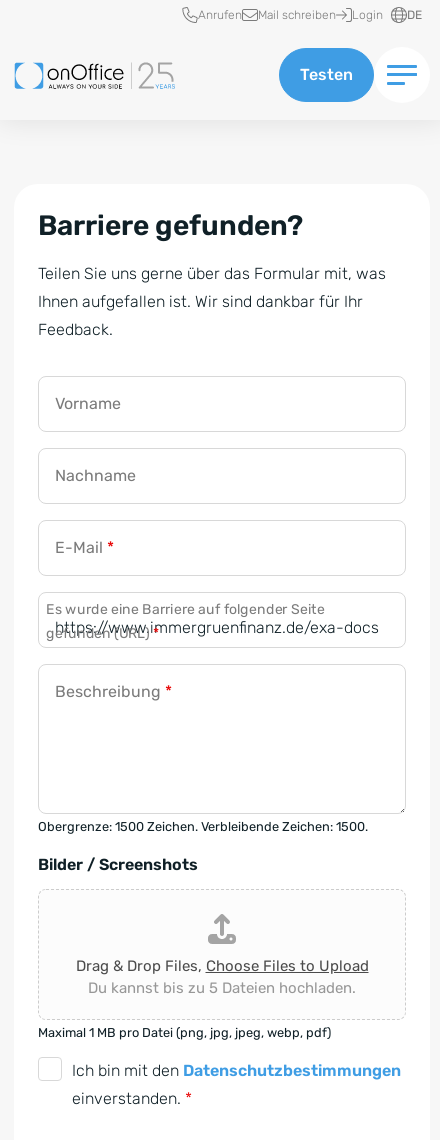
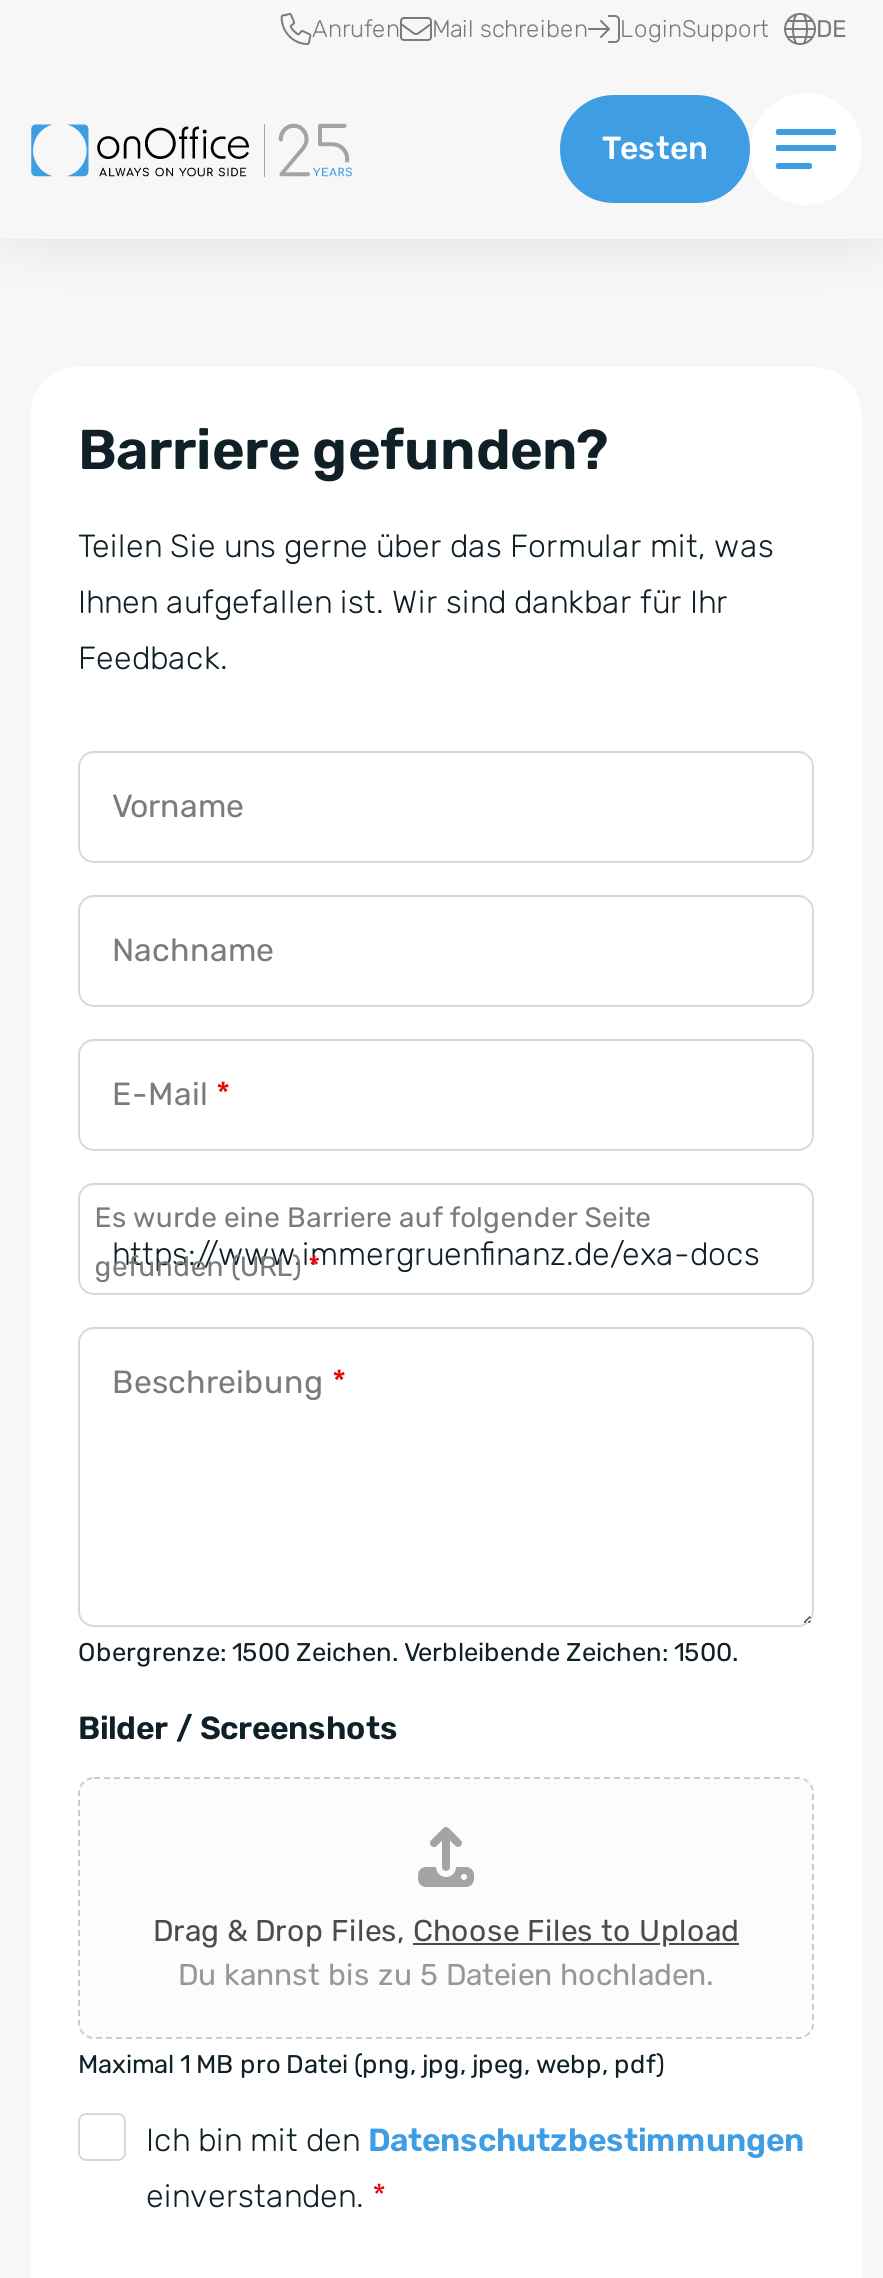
[352,7,383,21] Login -> [620,14,768,42] LoginSupport

